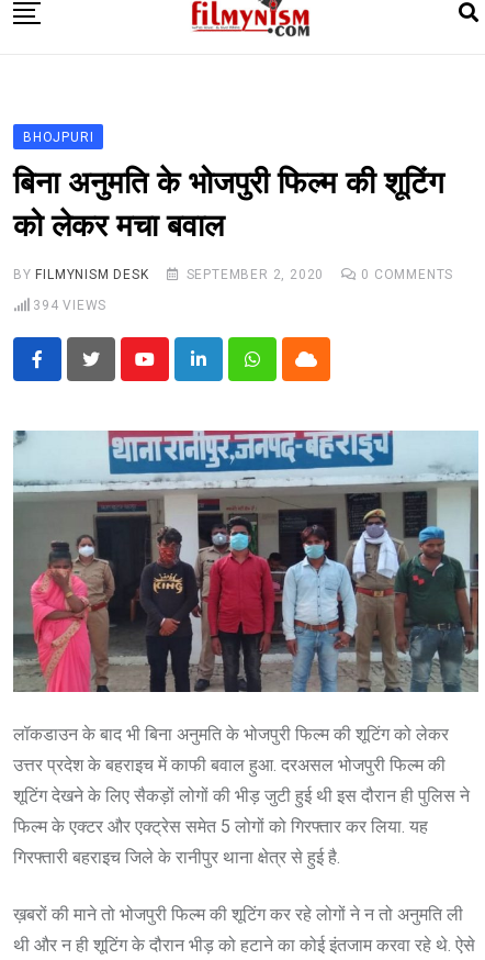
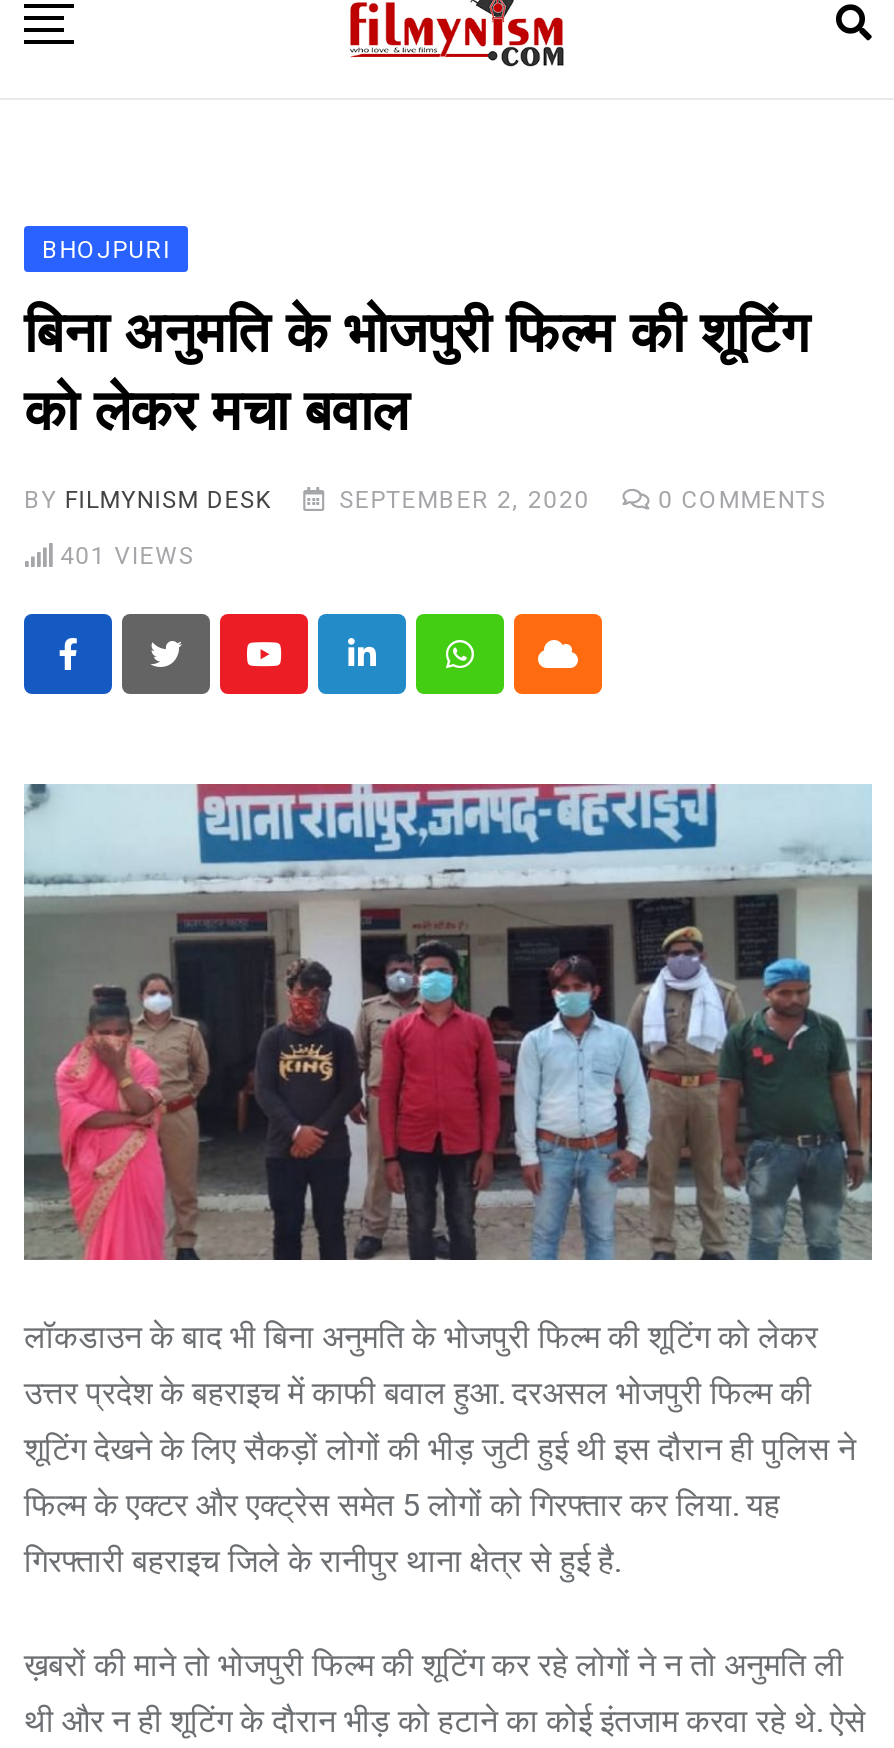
[33,298,107,313] 394 VIEWS -> [60,542,194,570] 401 VIEWS

